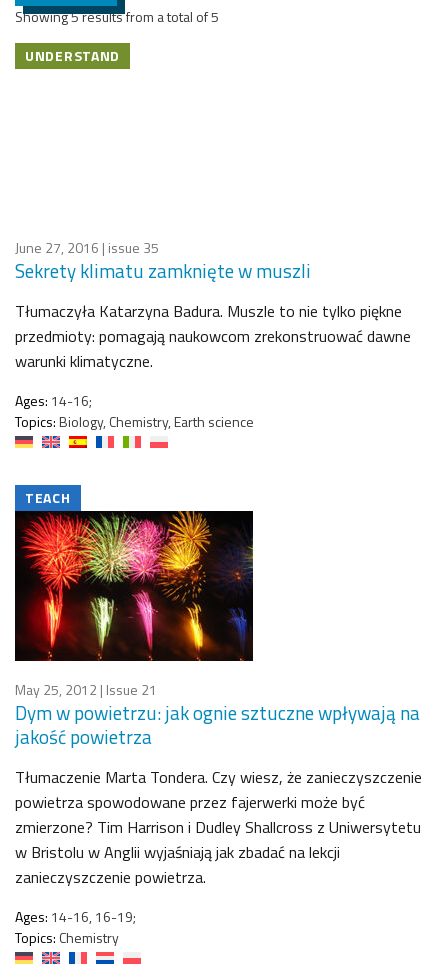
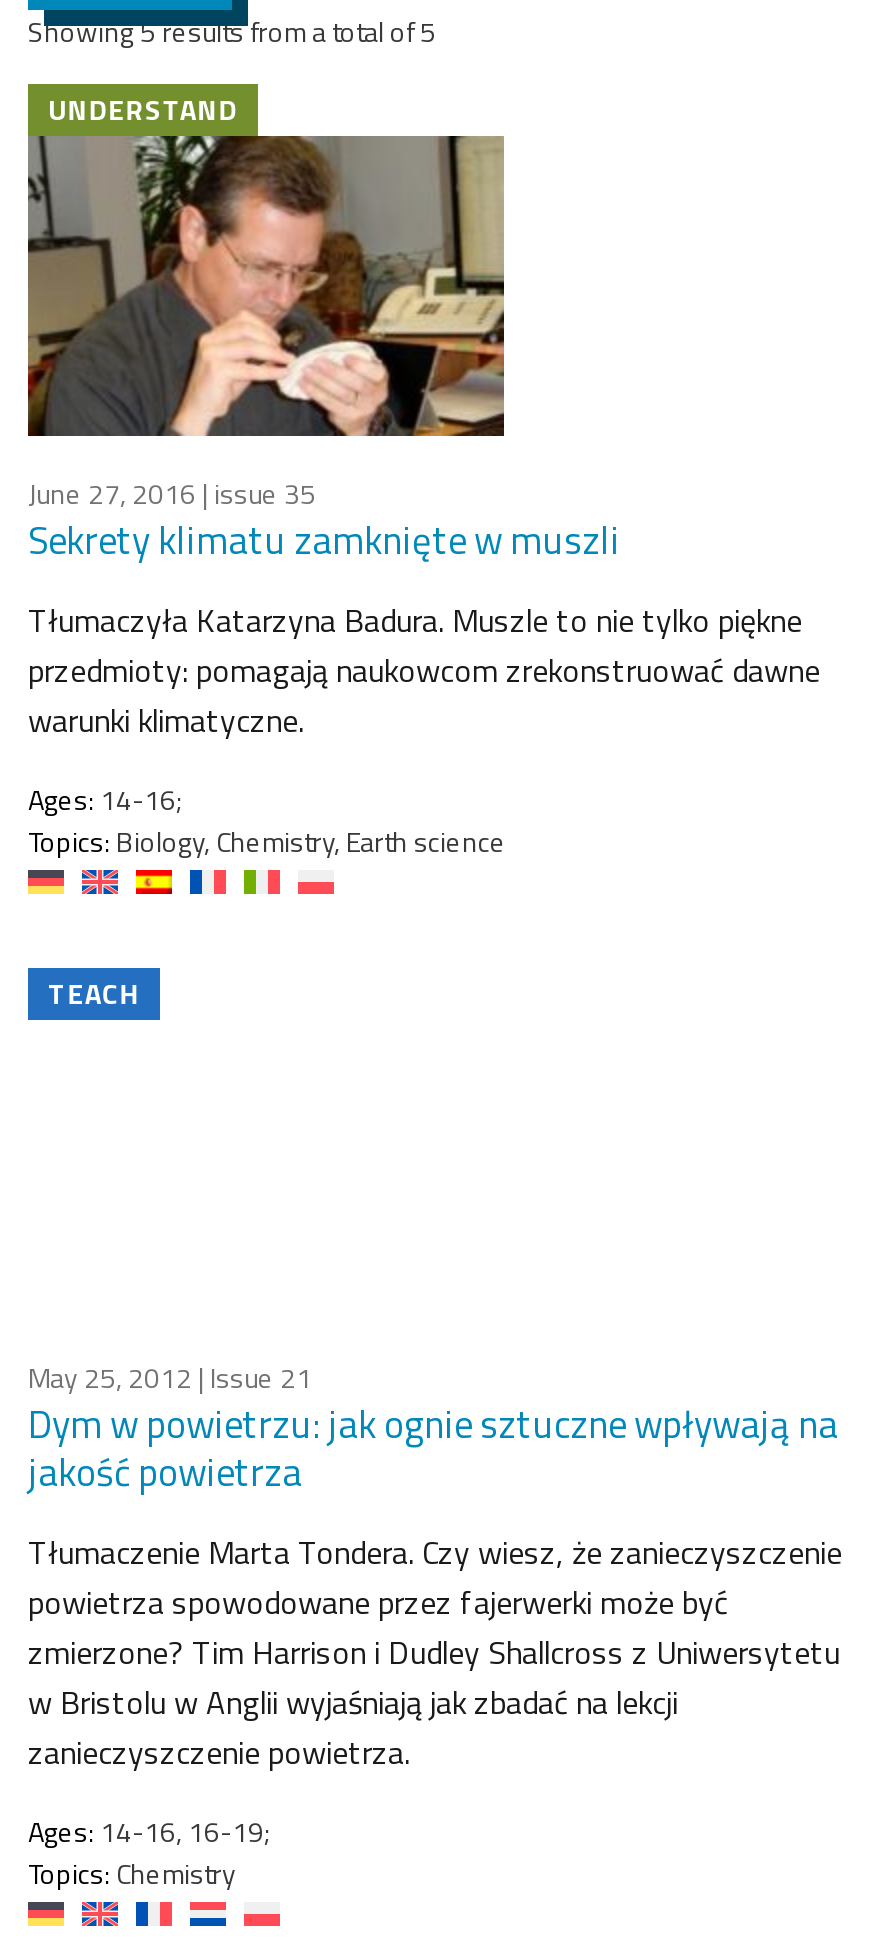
none -> [26,134,506,438] [image]
[14,510,254,662] [image] -> none

